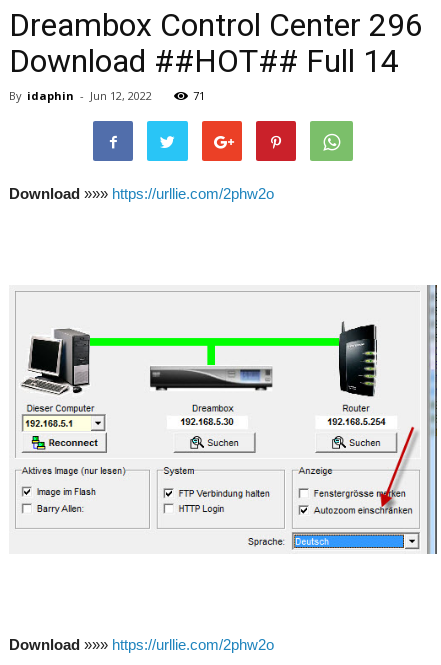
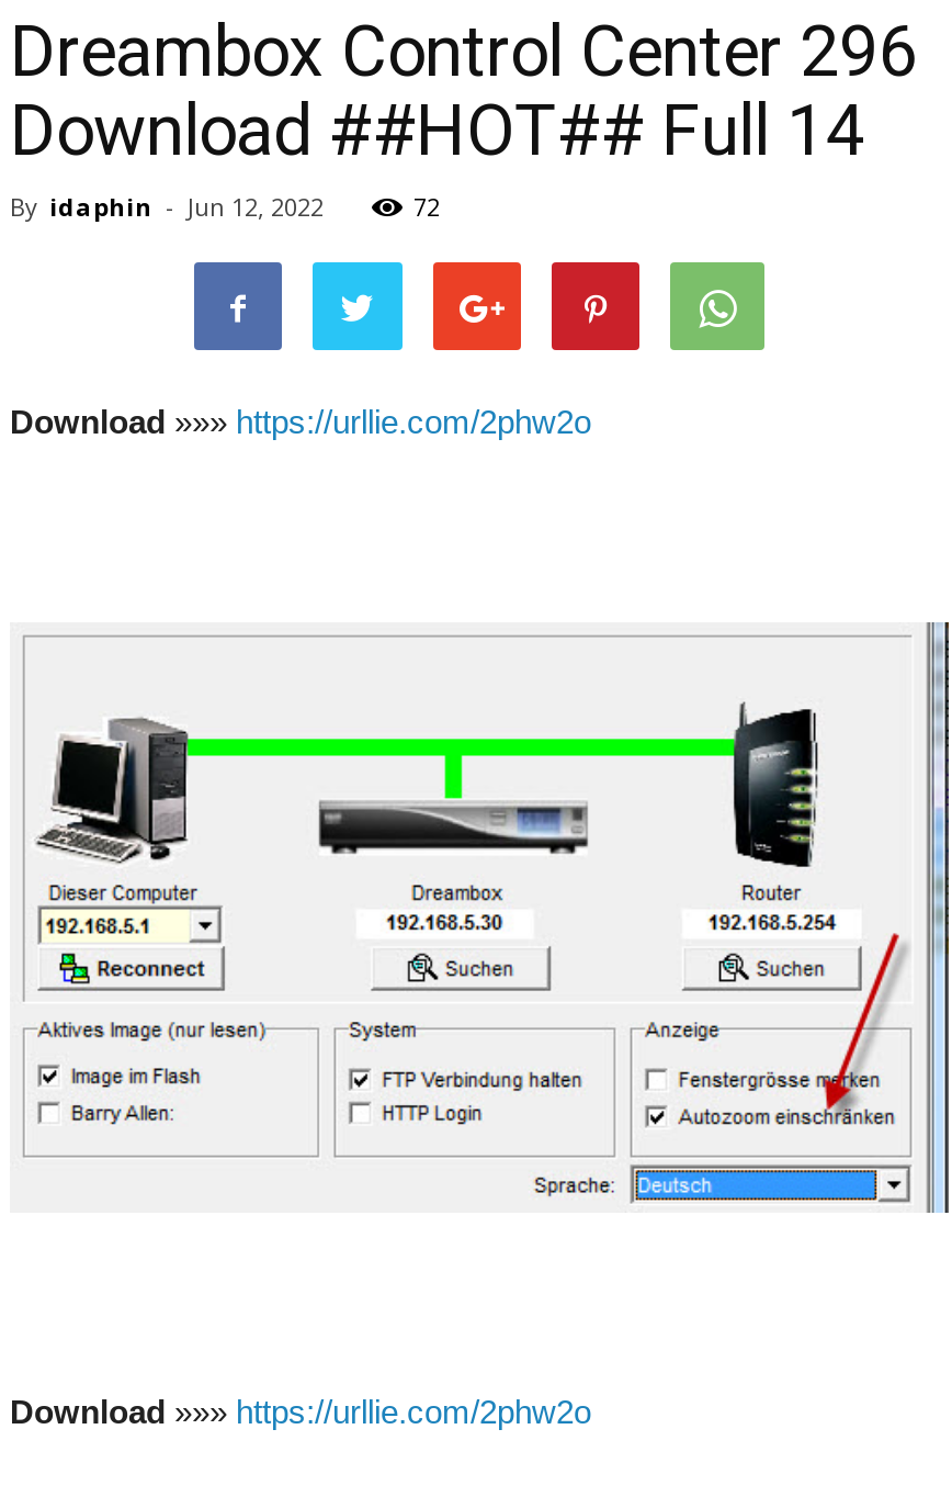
[193,88,205,103] 71 -> [413,190,440,223] 72

